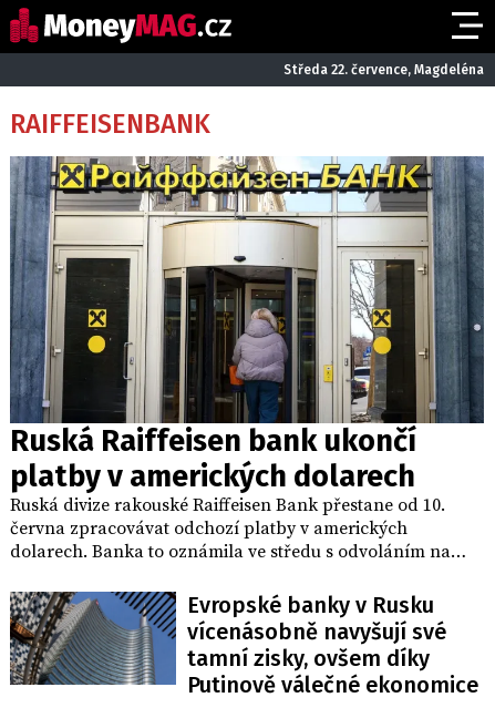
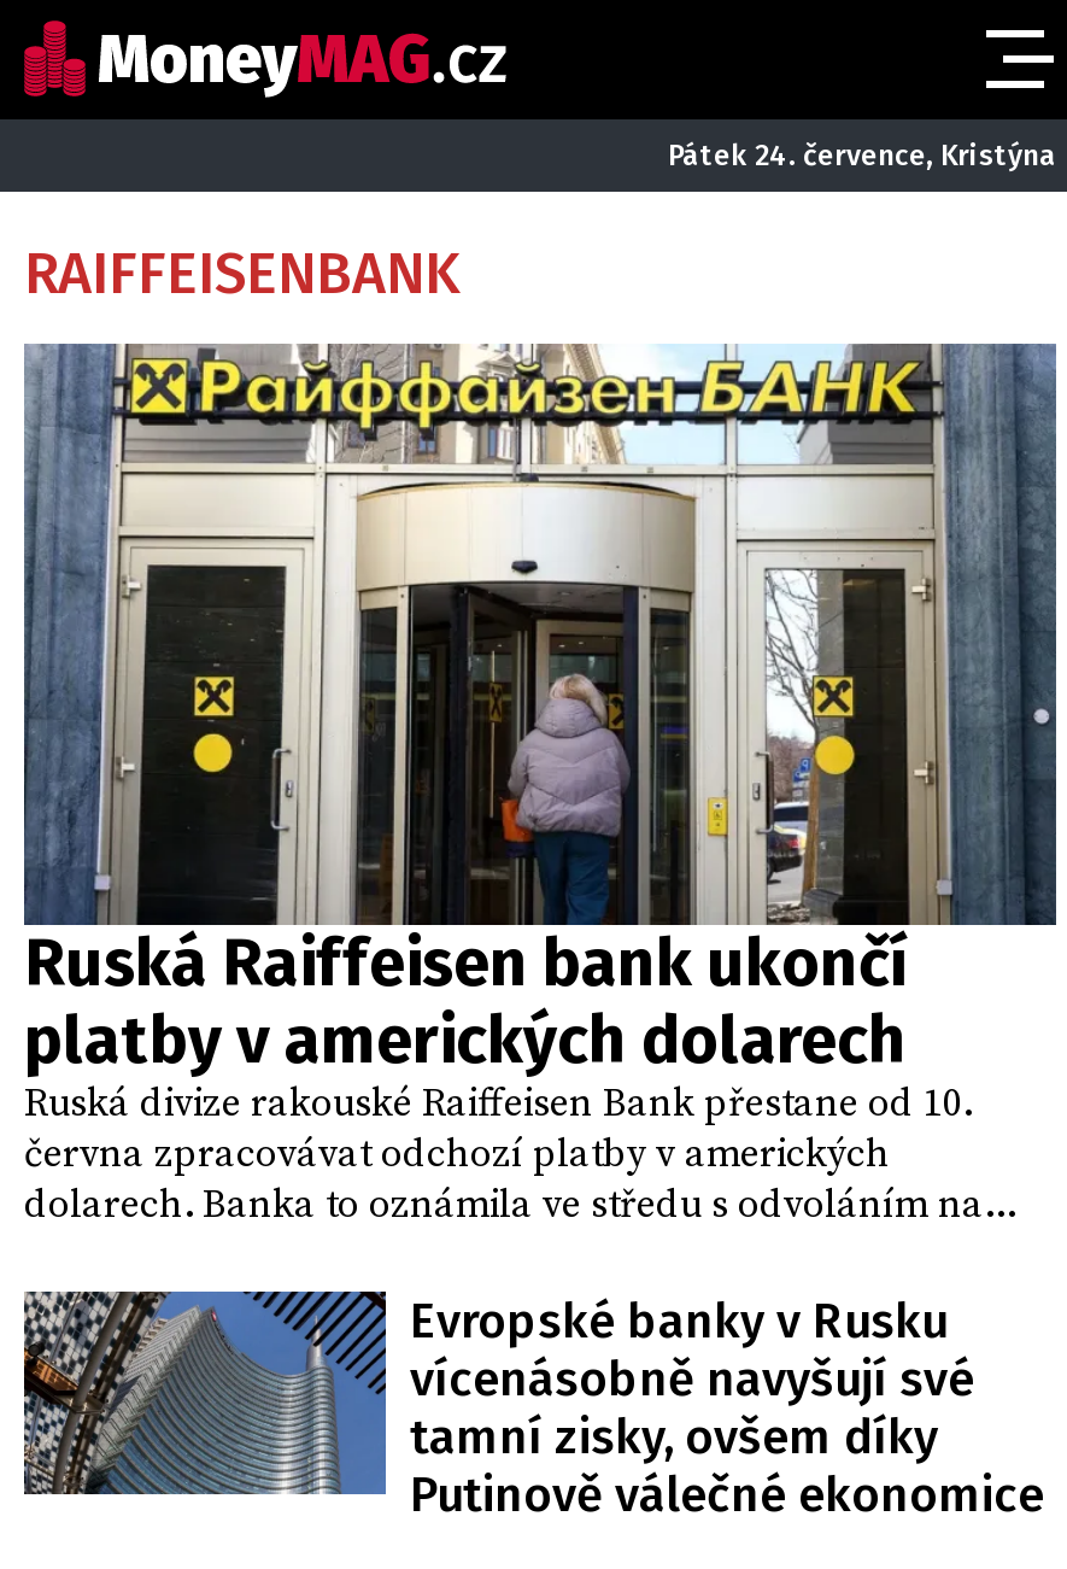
[283,61,484,77] Středa 22. července, Magdeléna -> [668,137,1056,171] Pátek 24. července, Kristýna

